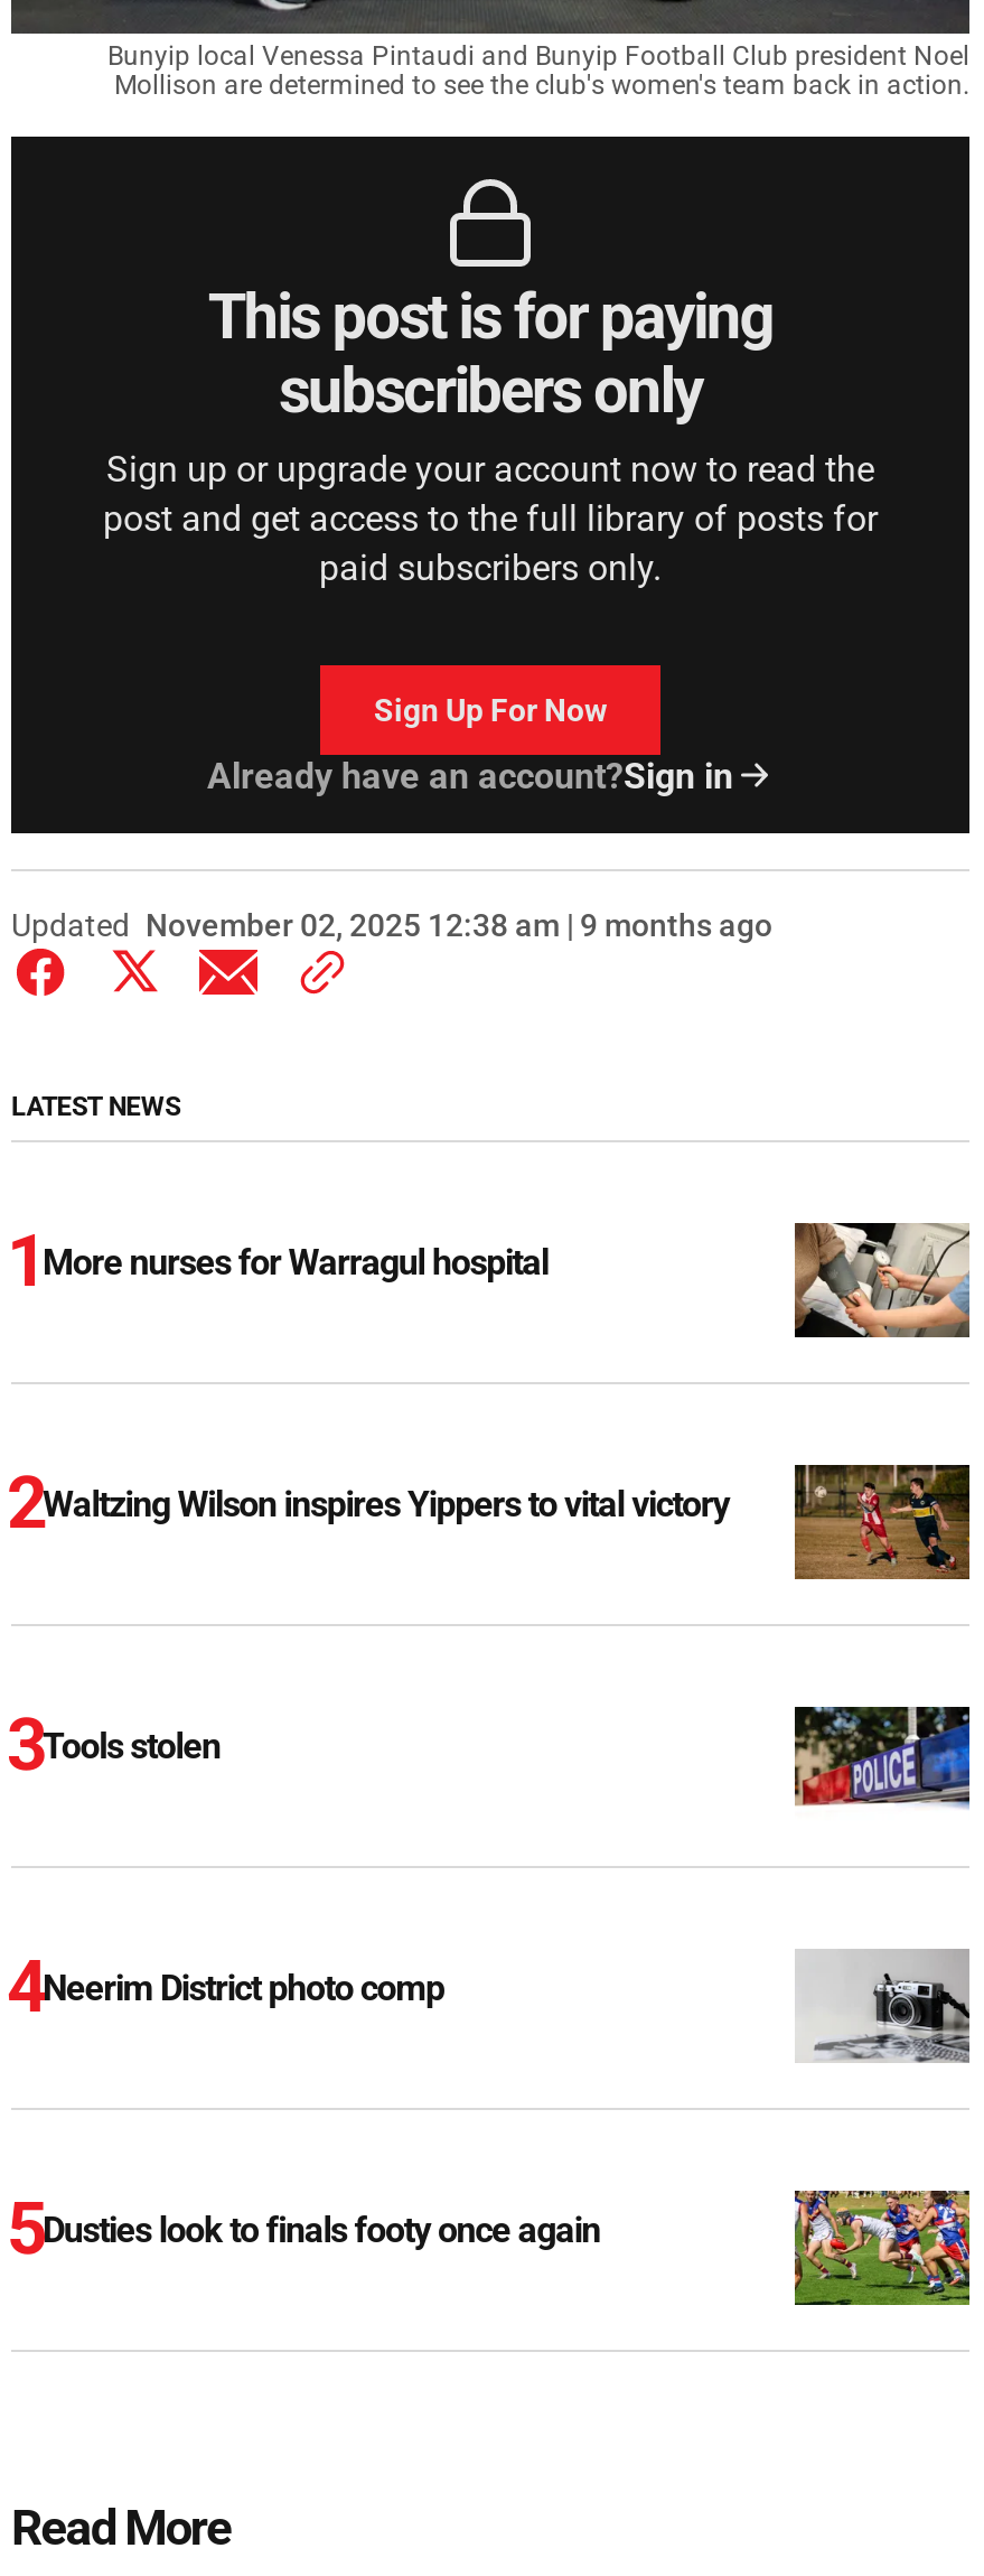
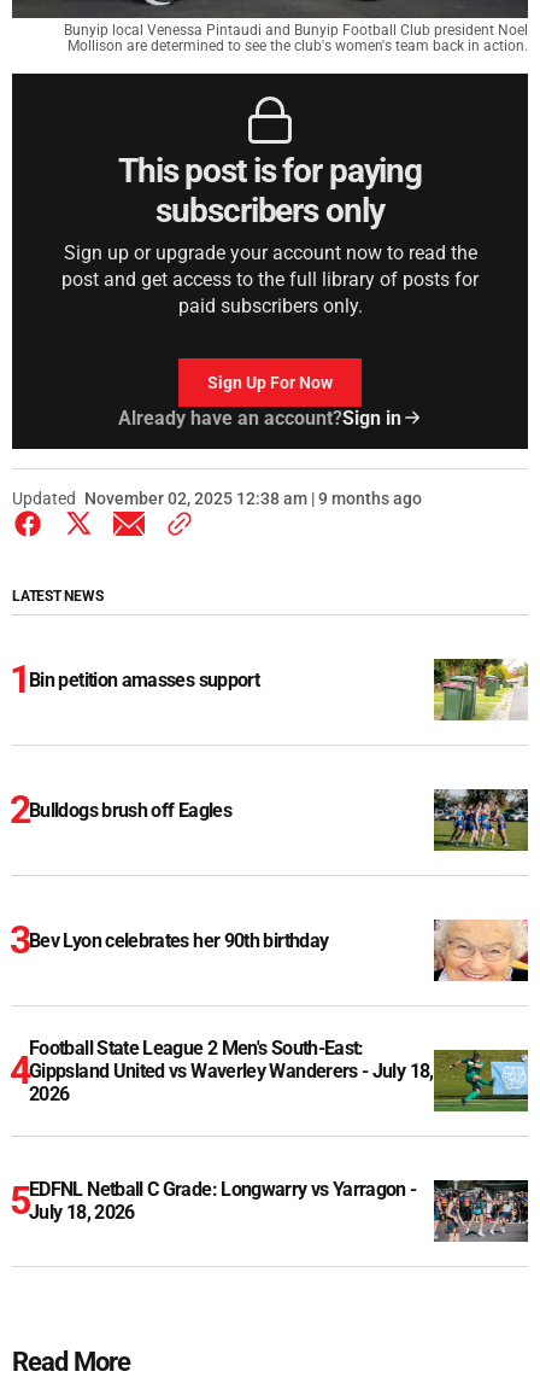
[793,1221,969,1340] [image] -> [433,658,528,722] [image]
[43,1241,548,1283] More nurses for Warragul hospital -> [29,668,259,691] Bin petition amasses support
[795,1463,972,1579] [image] -> [433,788,529,851] [image]
[43,1483,729,1525] Waltzing Wilson inspires Yippers to vital victory -> [29,799,231,822] Bulldogs brush off Eagles
[793,1705,972,1821] [image] -> [433,920,529,982] [image]
[43,1725,220,1767] Tools stolen -> [29,929,328,952] Bev Lyon celebrates her 90th birthday
[795,1949,972,2063] [image] -> [433,1049,528,1113] [image]
[43,1966,444,2009] Neerim District photo comp -> [29,1037,433,1105] Football State League 2 Men's South-East: | Gippsland United vs Waverley Wanderers - July 18, | 2026
[793,2188,972,2307] [image] -> [433,1179,529,1243] [image]
[43,2208,600,2251] Dusties look to finals footy once again -> [29,1178,417,1224] EDFNL Netball C Grade: Longwarry vs Yarragon - | July 18, 2026

